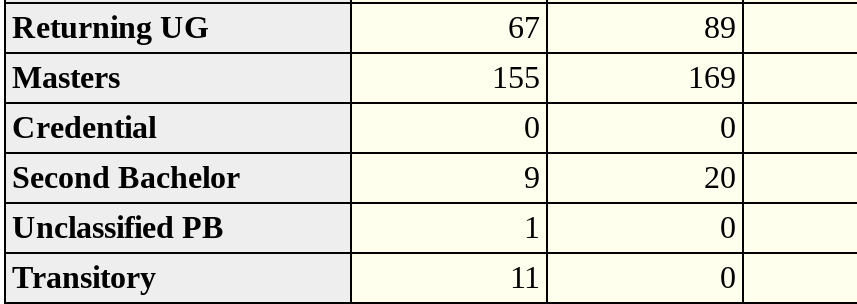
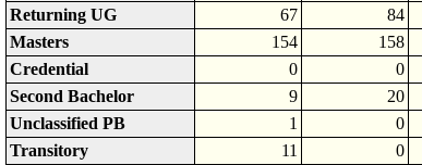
[704,10,736,44] 89 -> [387,5,405,24] 84
[492,60,540,94] 155 -> [272,33,298,51] 154
[688,60,736,94] 169 -> [378,33,405,51] 158

